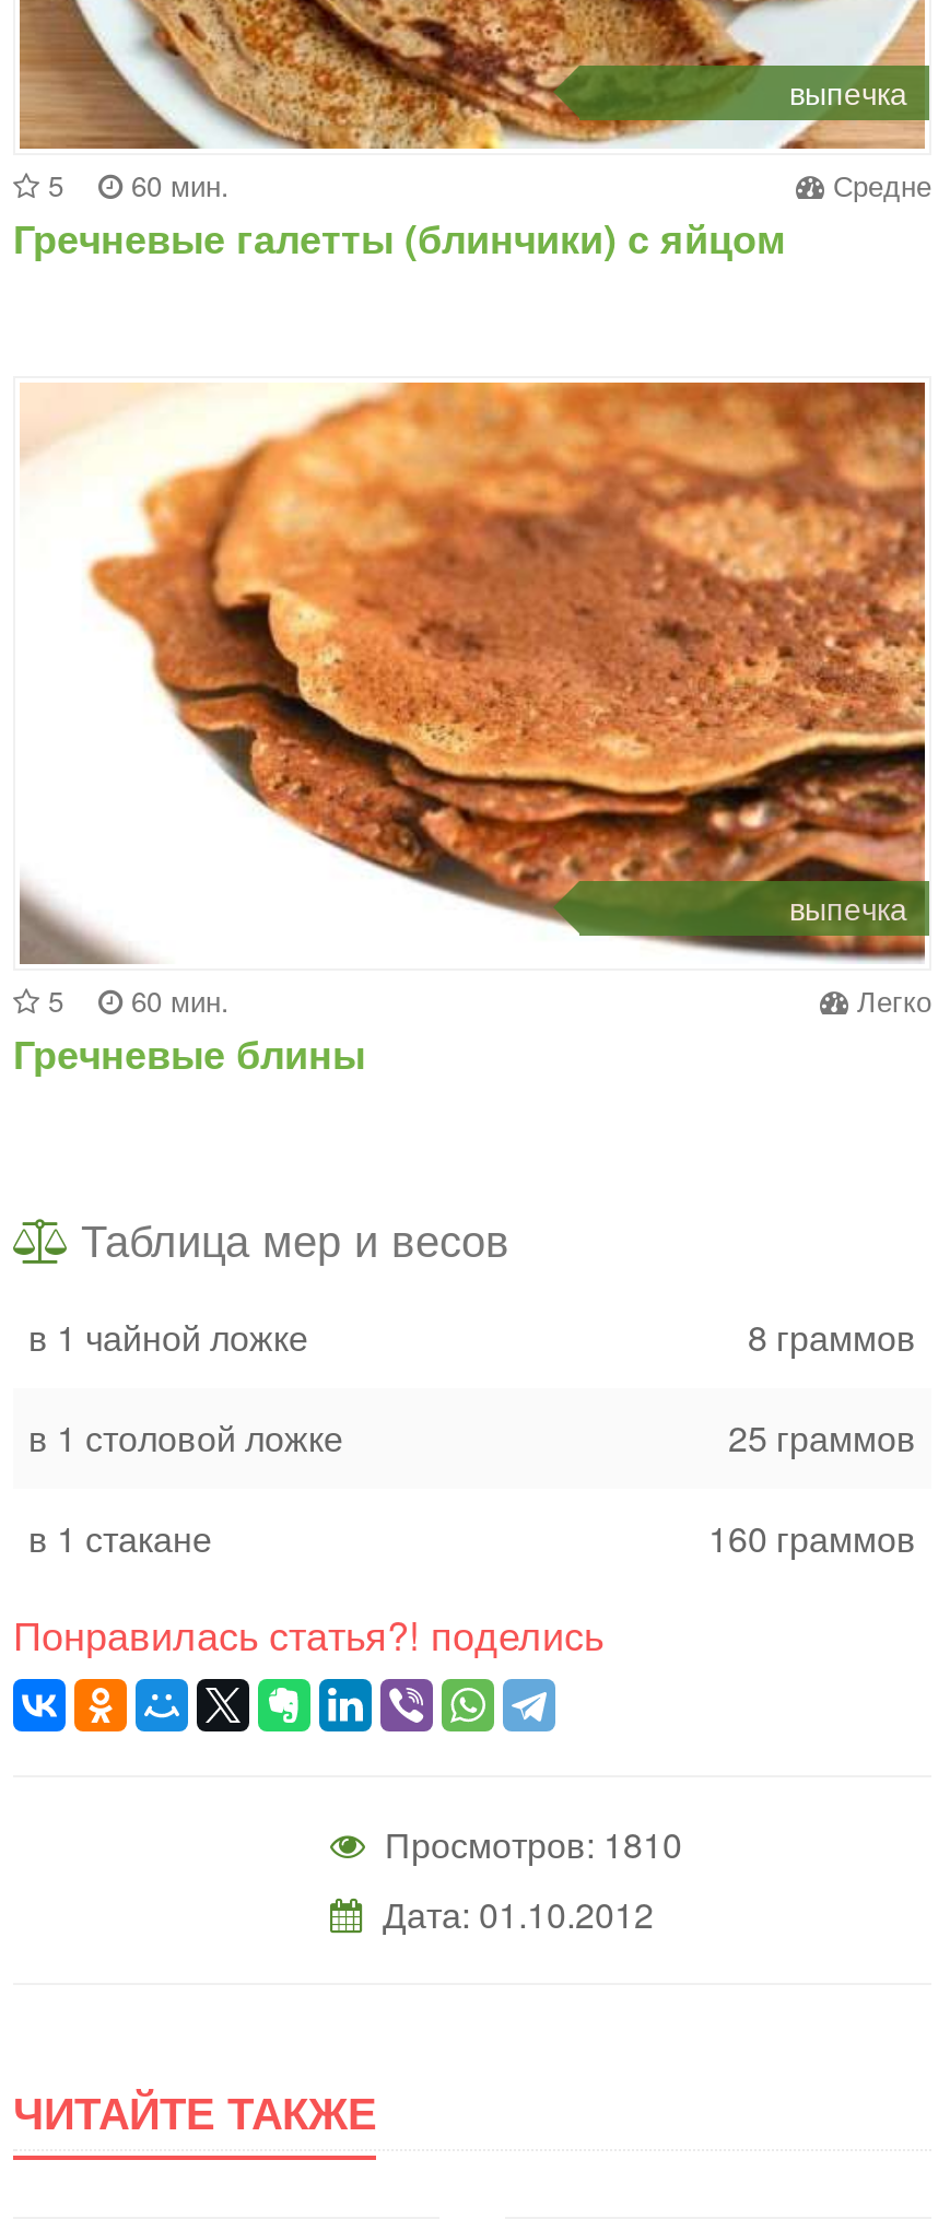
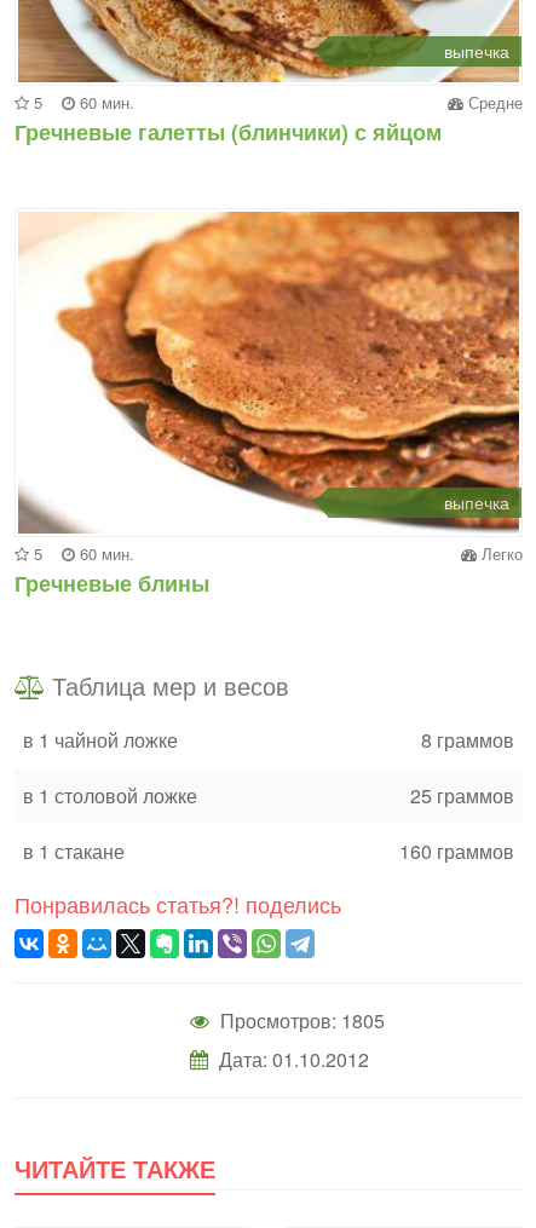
[376,1819,682,1869] Просмотров: 1810 -> [215,1007,385,1034] Просмотров: 1805

